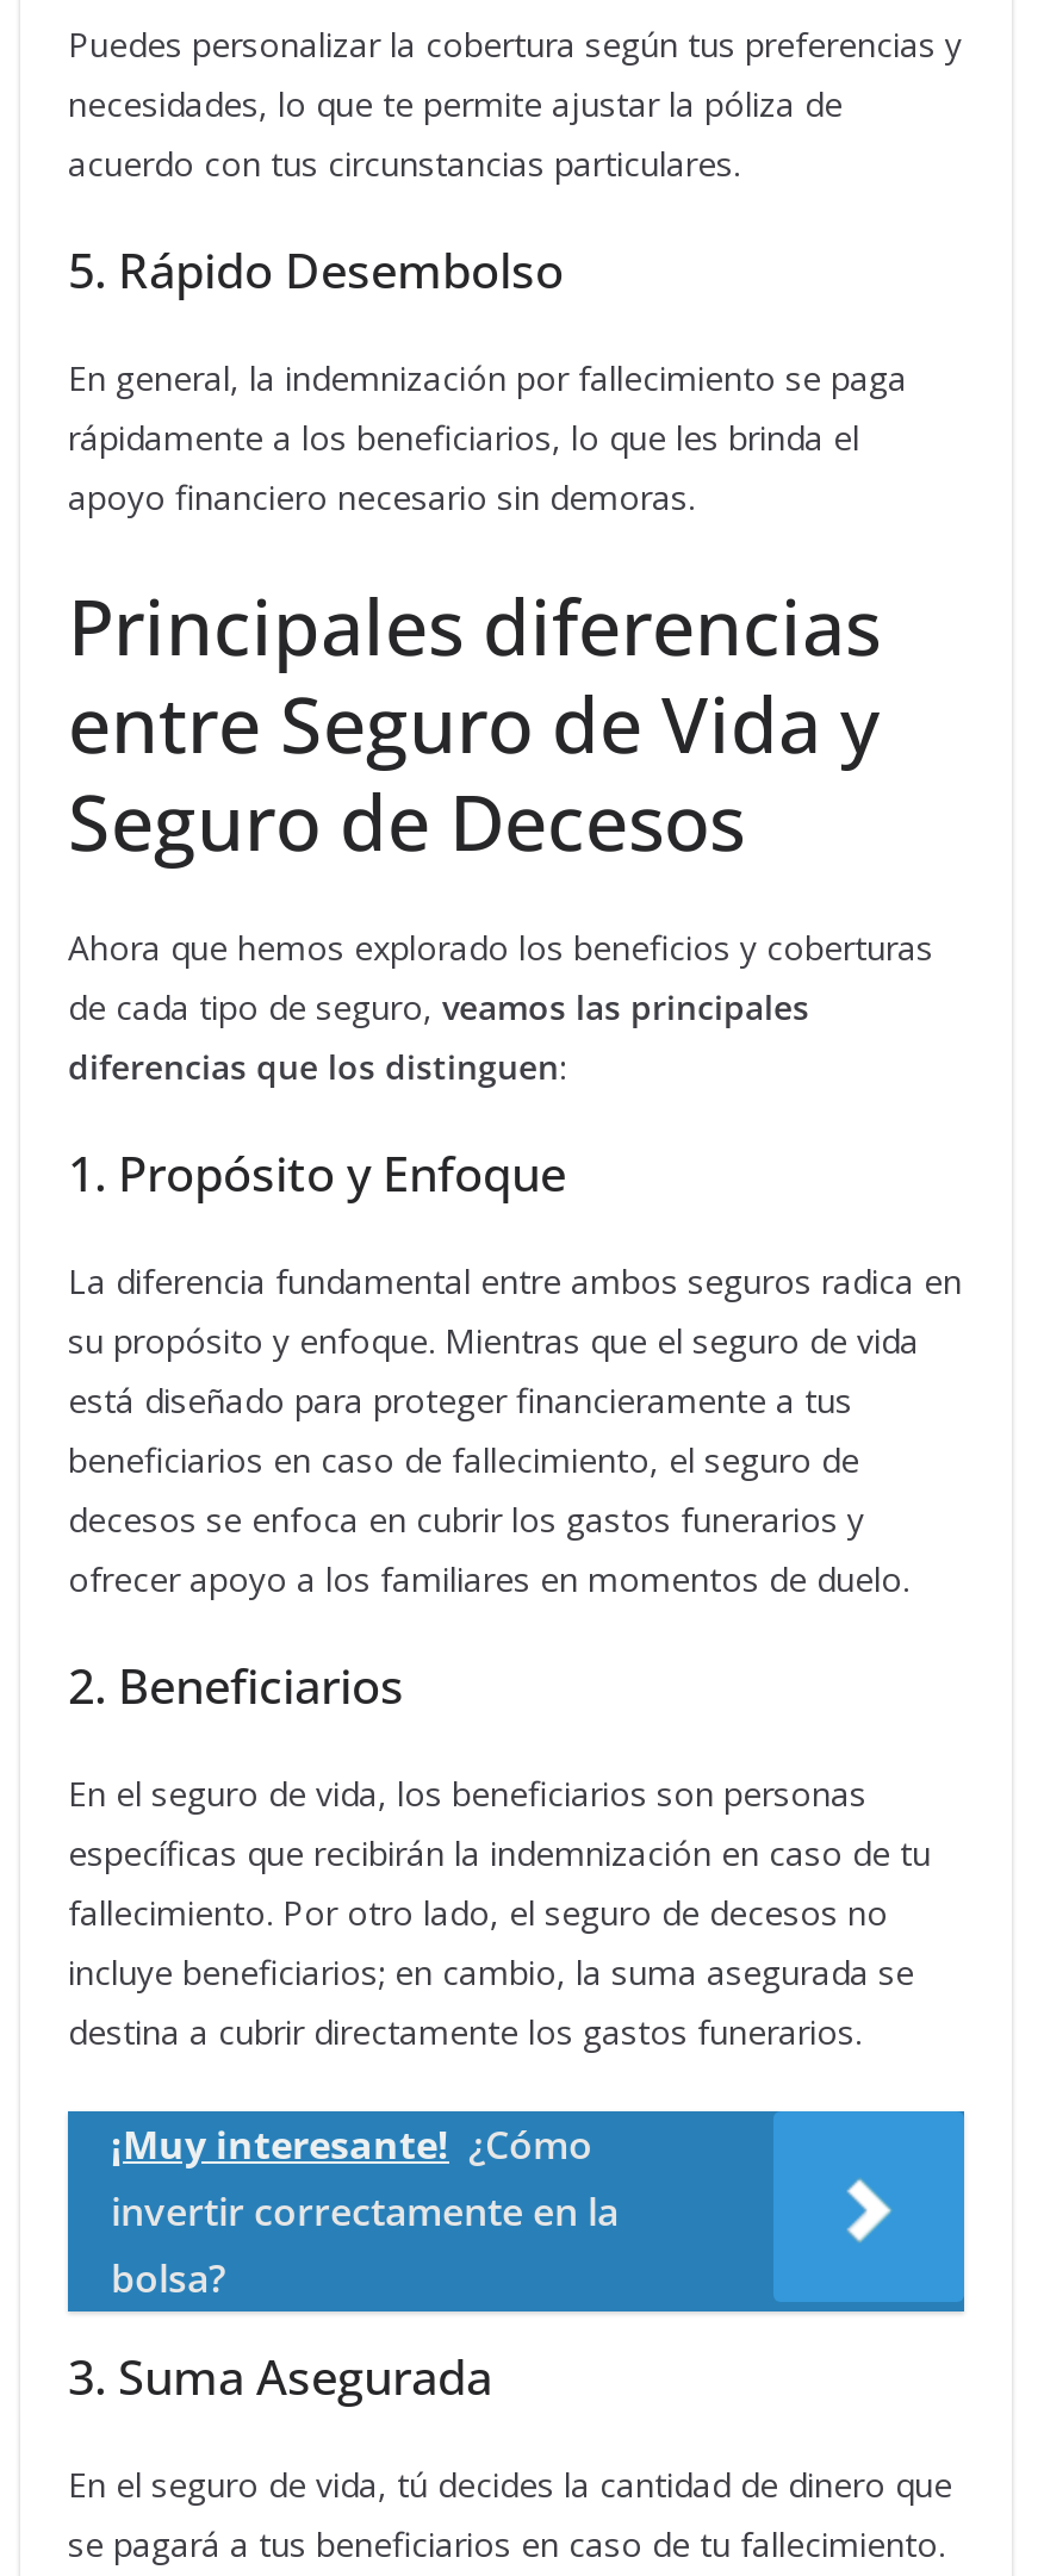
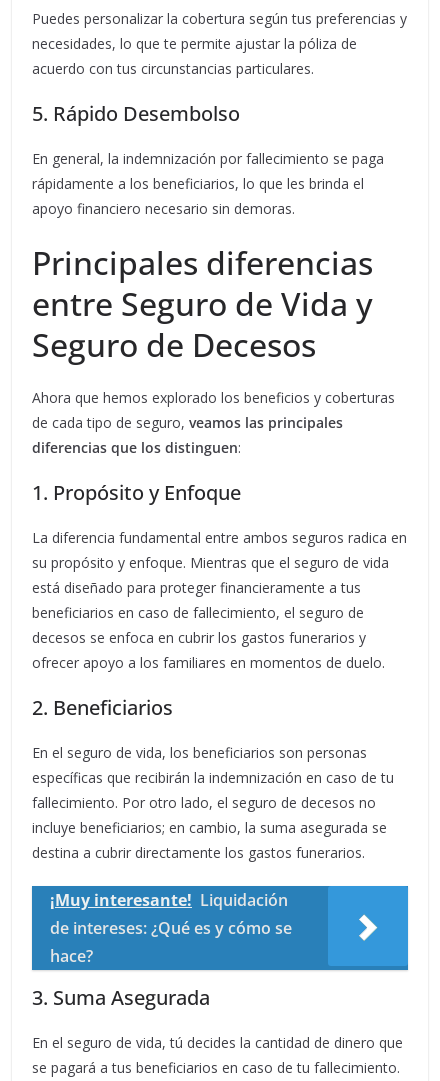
[111,2118,619,2304] ¡Muy interesante! ¿Cómo | invertir correctamente en la | bolsa? -> [50,889,292,967] ¡Muy interesante! Liquidación | de intereses: ¿Qué es y cómo se | hace?

